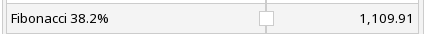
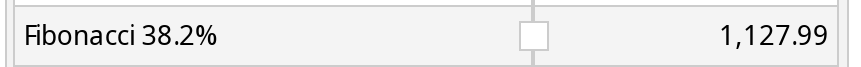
[359,9,414,27] 1,109.91 -> [719,17,829,53] 1,127.99

